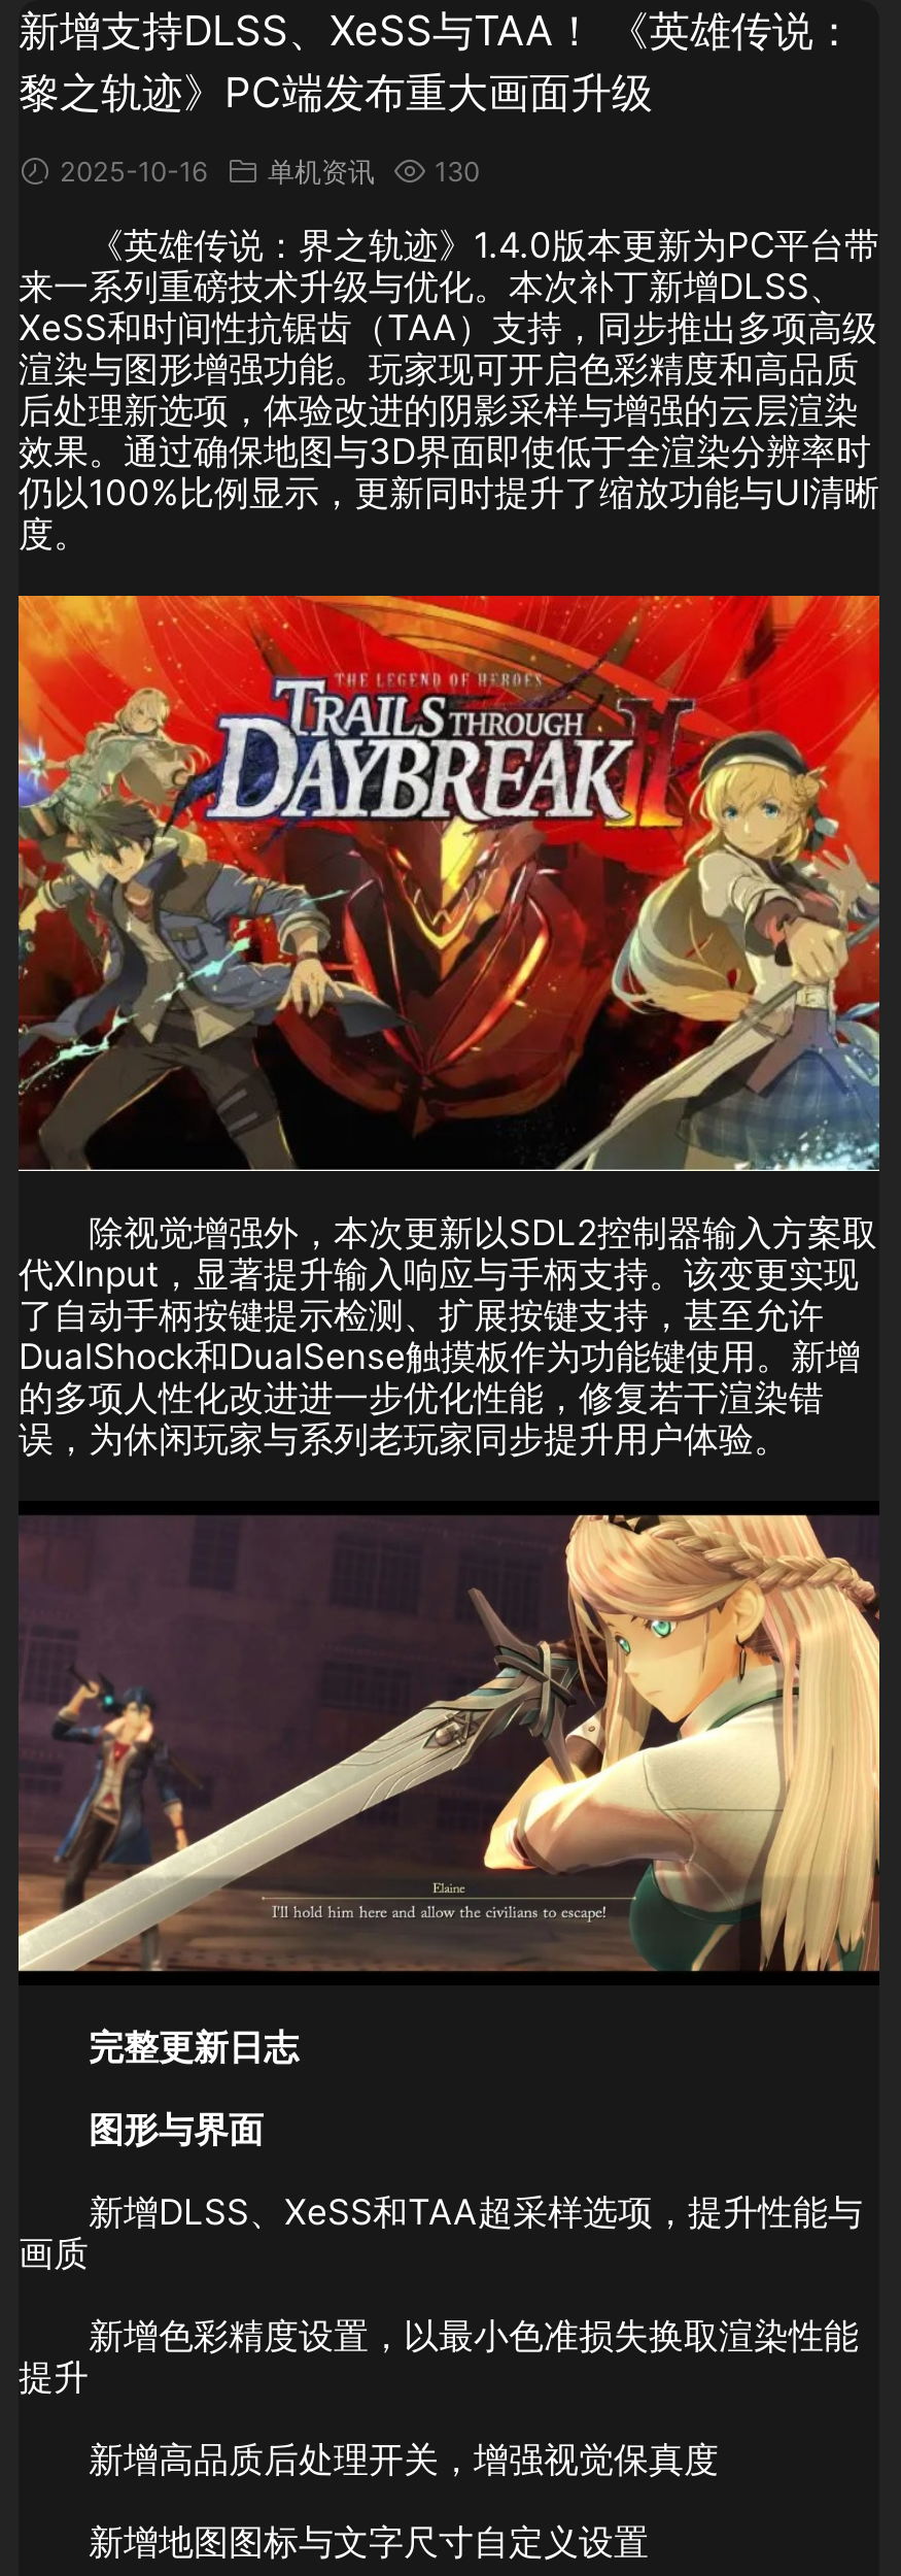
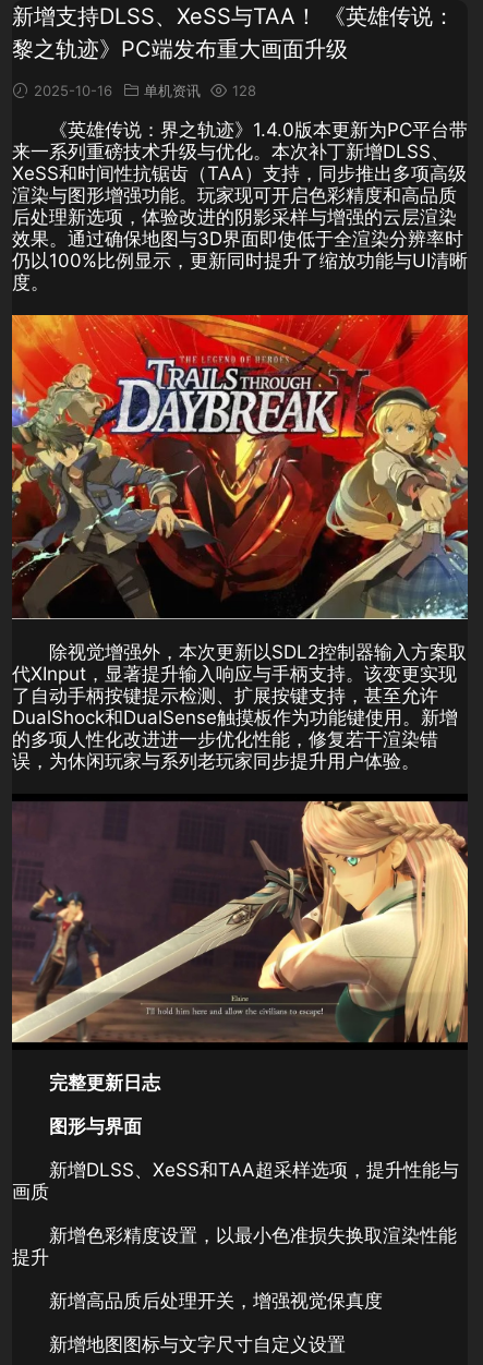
[51,155,480,188] 2025-10-16 单机资讯 130 -> [29,82,256,99] 2025-10-16 单机资讯 128

